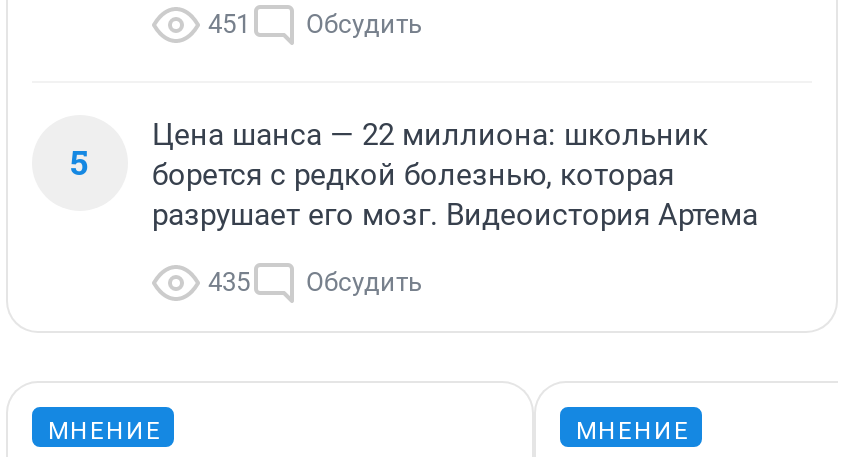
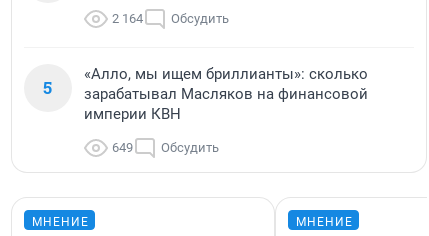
[208,9,422,39] 451 Обсудить -> [112,11,229,26] 2 164 Обсудить
[152,117,758,233] Цена шанса — 22 миллиона: школьник | борется с редкой болезнью, которая | разрушает его мозг. Видеоистория Артема -> [84,65,368,123] «Алло, мы ищем бриллианты»: сколько | зарабатывал Масляков на финансовой | империи КВН
[208,267,422,297] 435 Обсудить -> [112,140,219,155] 649 Обсудить

